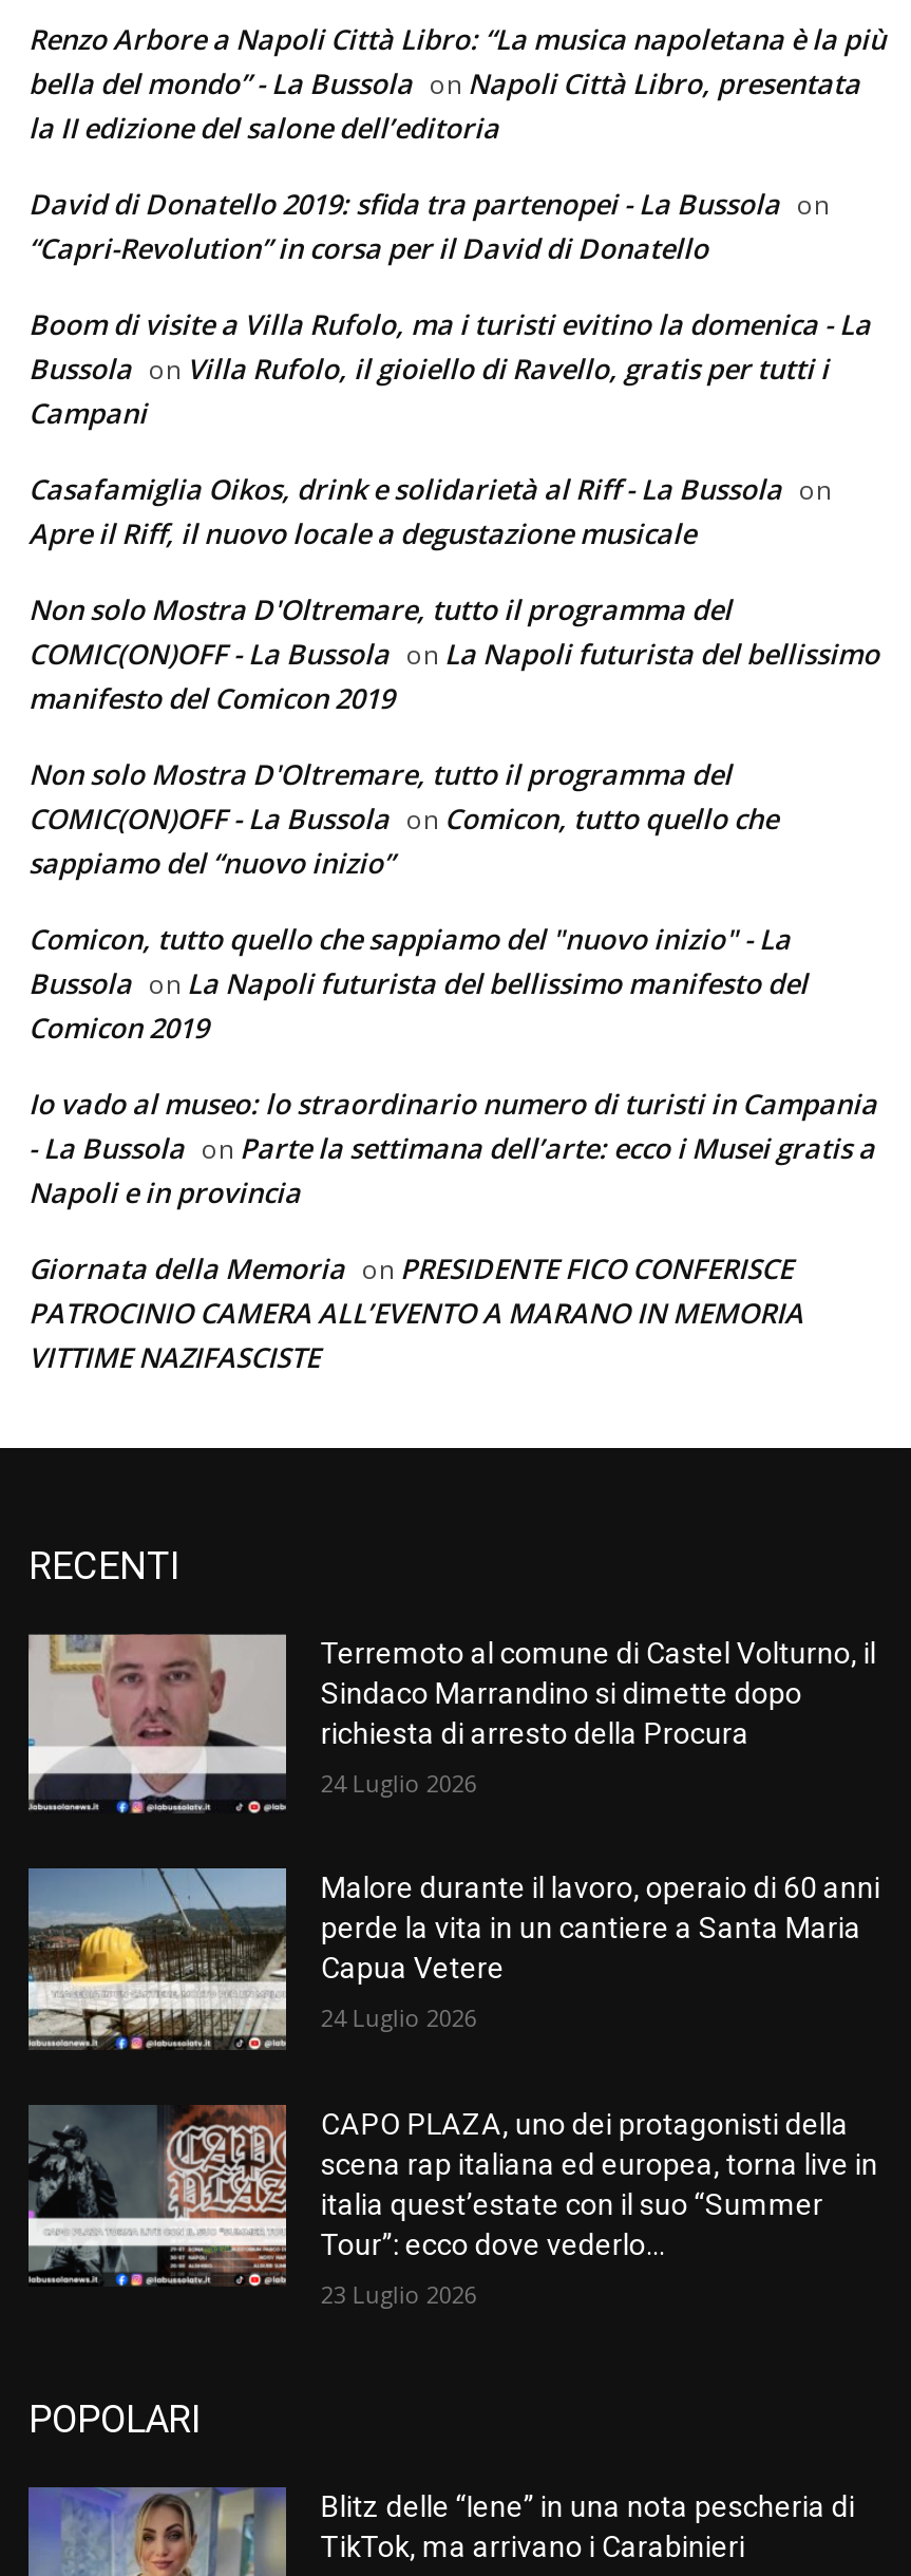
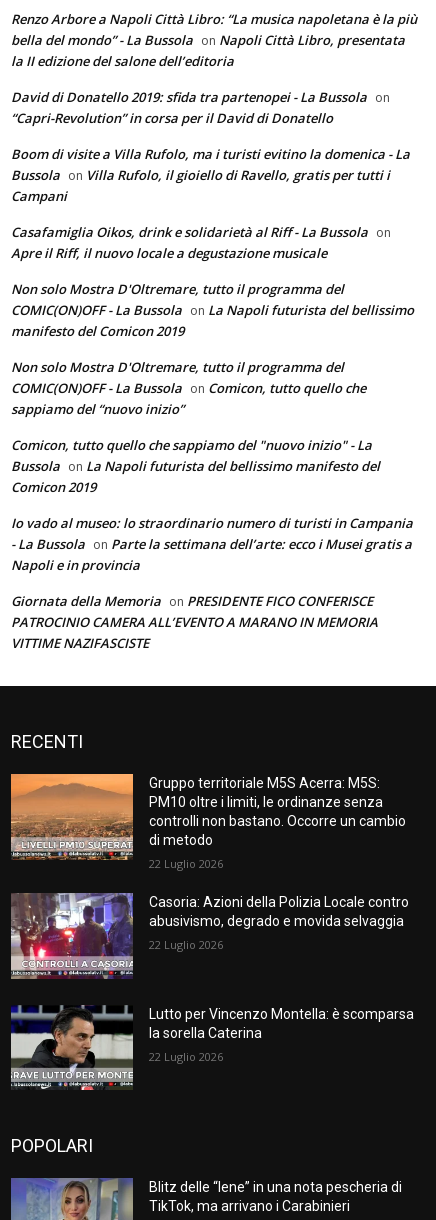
[26,1632,876,1816] [image] | Terremoto al comune di Castel Volturno, il | Sindaco Marrandino si dimette dopo | richiesta di arresto della Procura -> [10,773,406,861] [image] | Gruppo territoriale M5S Acerra: M5S: | PM10 oltre i limiti, le ordinanze senza | controlli non bastano. Occorre un cambio | di metodo
[321,1767,477,1799] 24 Luglio 2026 -> [149,856,223,871] 22 Luglio 2026
[26,1866,880,2067] [image] | Malore durante il lavoro, operaio di 60 anni | perde la vita in un cantiere a Santa Maria | Capua Vetere -> [10,885,409,980] [image] | Casoria: Azioni della Polizia Locale contro | abusivismo, degrado e movida selvaggia
[321,2003,477,2035] 24 Luglio 2026 -> [149,937,223,952] 22 Luglio 2026
[26,2103,878,2301] [image] | CAPO PLAZA, uno dei protagonisti della | scena rap italiana ed europea, torna live in | italia quest’estate con il suo “Summer | Tour”: ecco dove vederlo... -> [10,997,414,1091] [image] | Lutto per Vincenzo Montella: è scomparsa | la sorella Caterina
[321,2279,477,2311] 23 Luglio 2026 -> [149,1049,223,1064] 22 Luglio 2026

